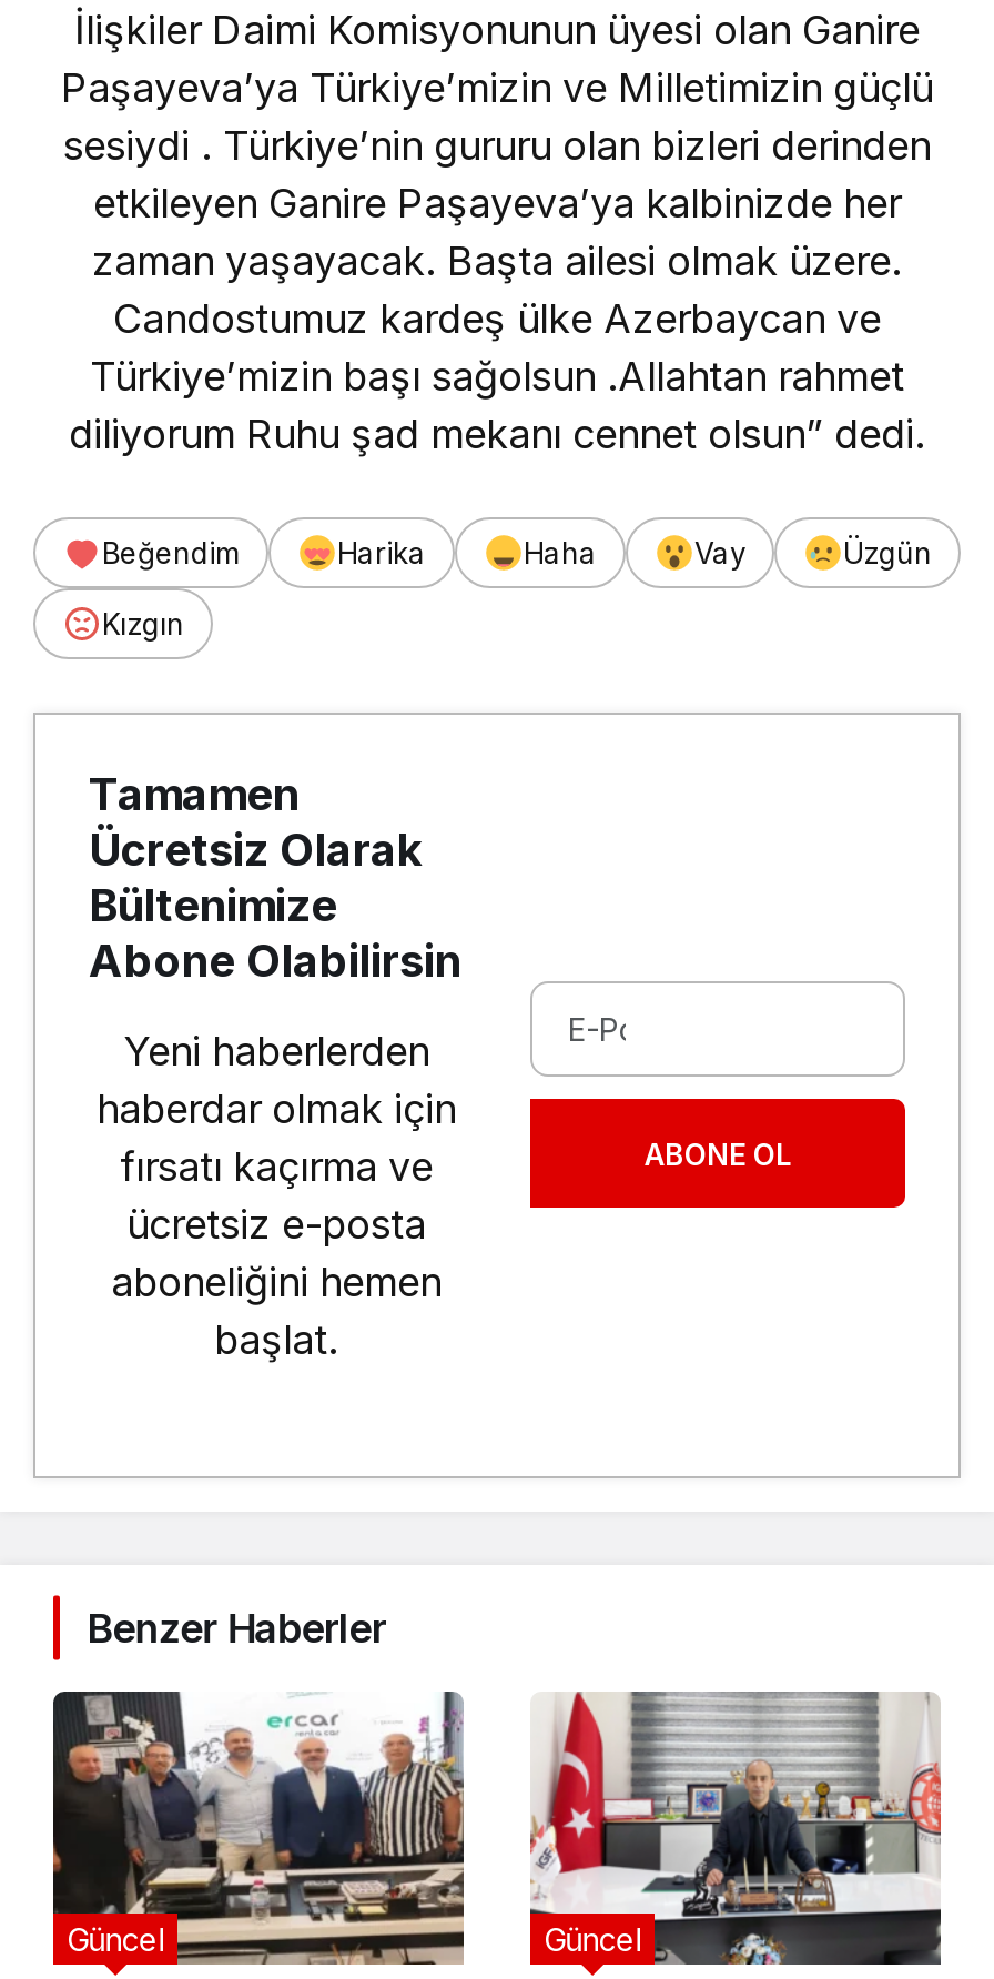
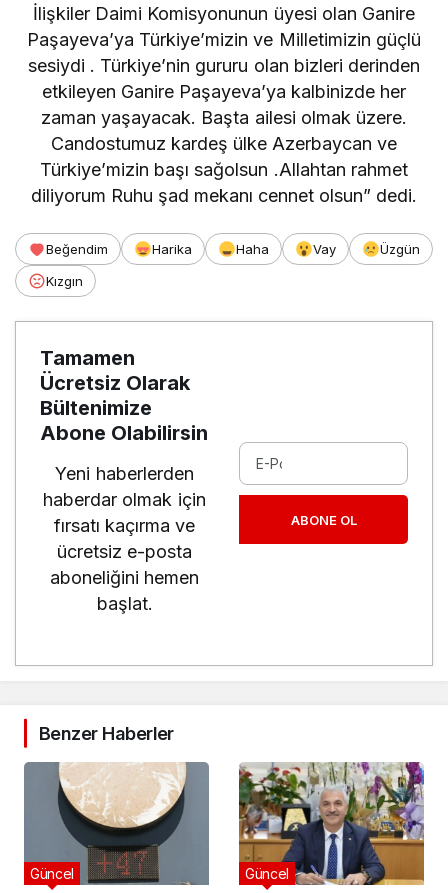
[51,1689,466,1965] [image] -> [24,761,209,885] [image]
[530,1692,943,1967] [image] -> [238,762,425,886] [image]

